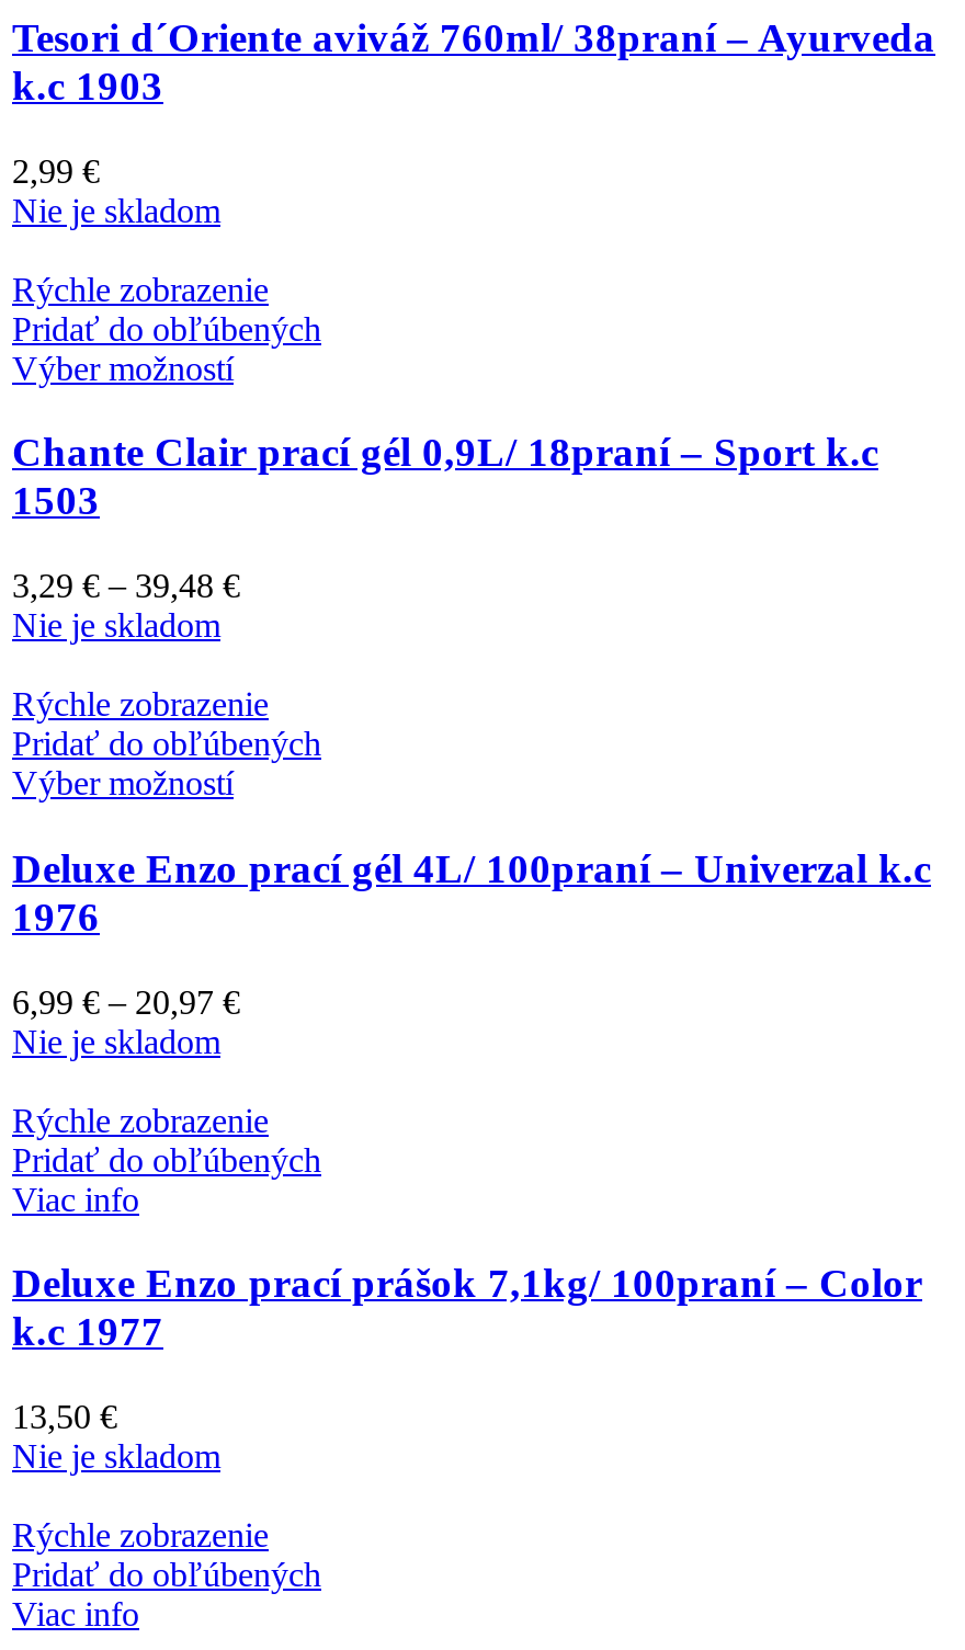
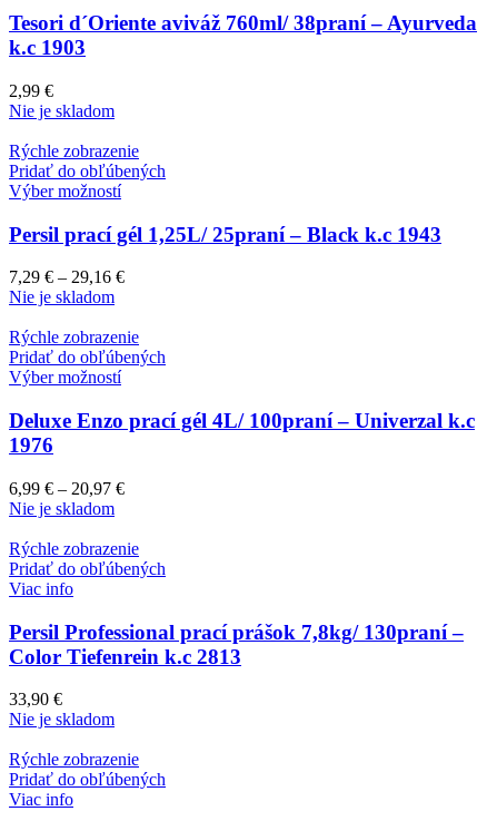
[12,429,878,523] Chante Clair prací gél 0,9L/ 18praní – Sport k.c | 1503 -> [9,222,441,246] Persil prací gél 1,25L/ 25praní – Black k.c 1943
[12,567,240,604] 3,29 €– 39,48 € -> [9,268,125,287] 7,29 €– 29,16 €
[12,1260,922,1354] Deluxe Enzo prací prášok 7,1kg/ 100praní – Color | k.c 1977 -> [9,620,464,668] Persil Professional prací prášok 7,8kg/ 130praní – | Color Tiefenrein k.c 2813
[12,1397,117,1435] 13,50 € -> [9,690,62,709] 33,90 €

